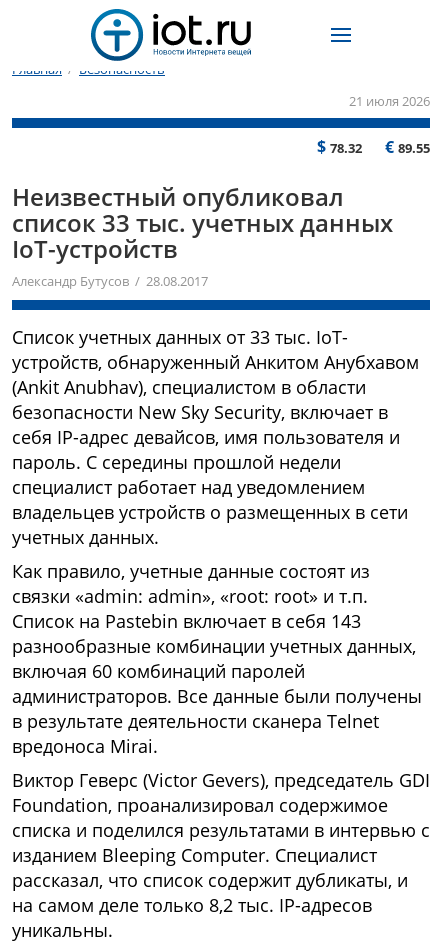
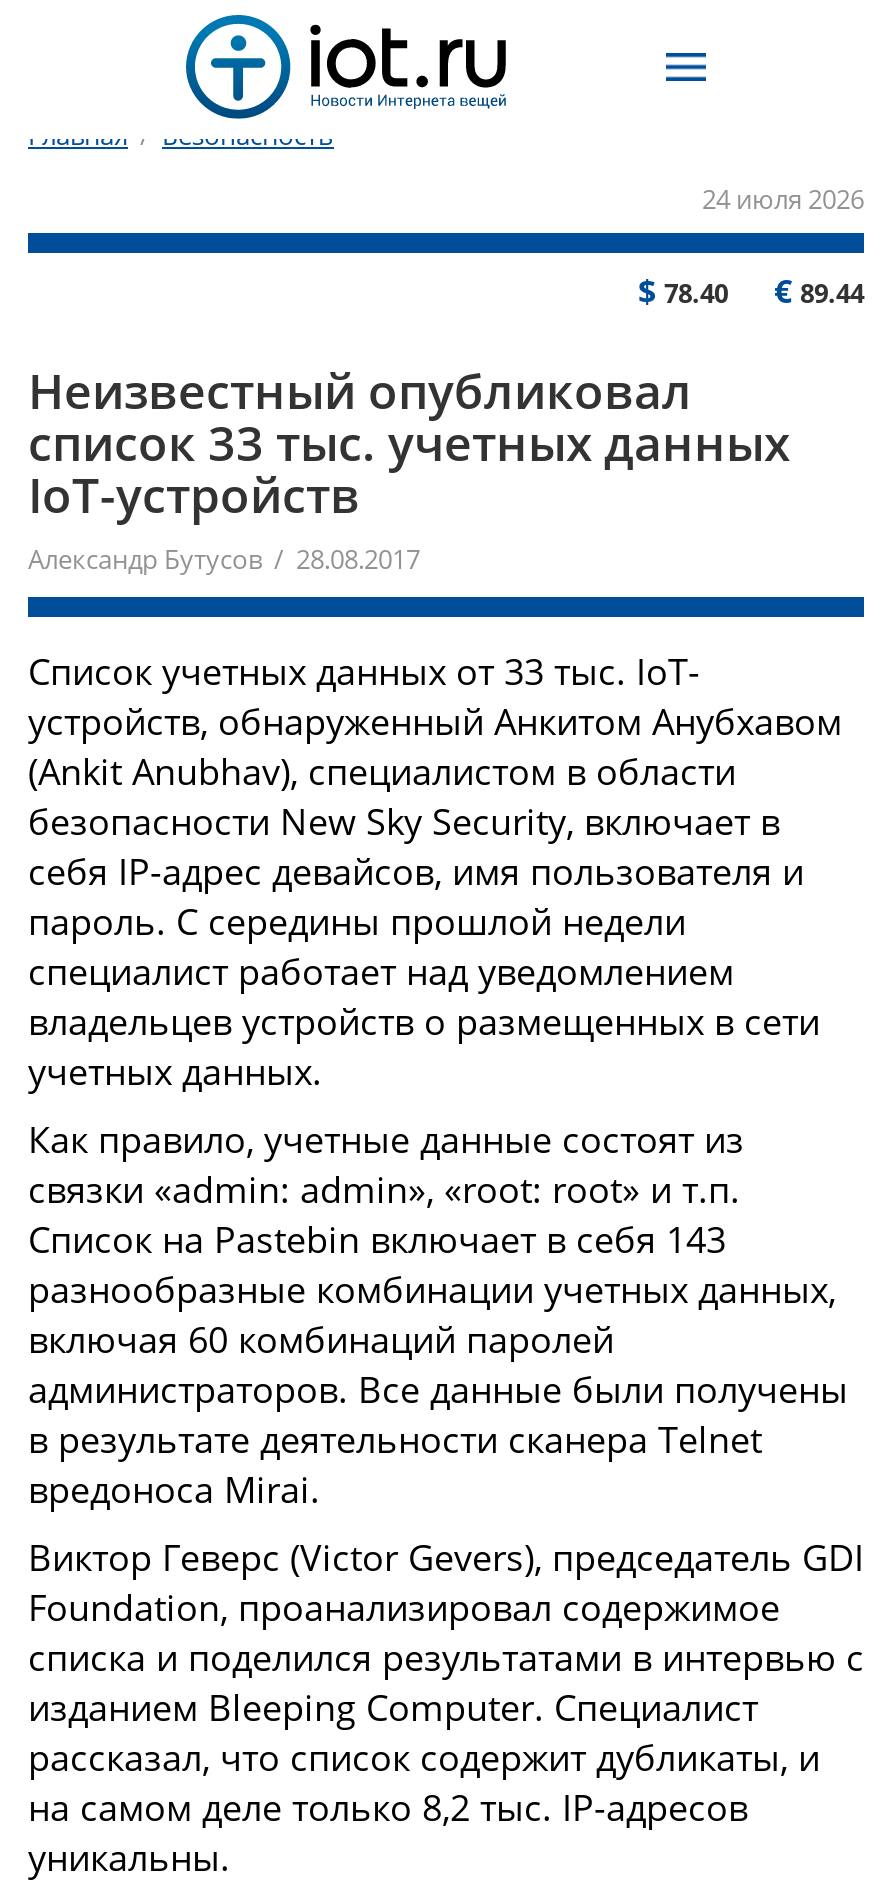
[349,92,430,110] 21 июля 2026 -> [702,181,864,217] 24 июля 2026
[317,136,362,158] $78.32 -> [638,269,728,313] $78.40
[385,136,430,158] €89.55 -> [774,269,864,313] €89.44

